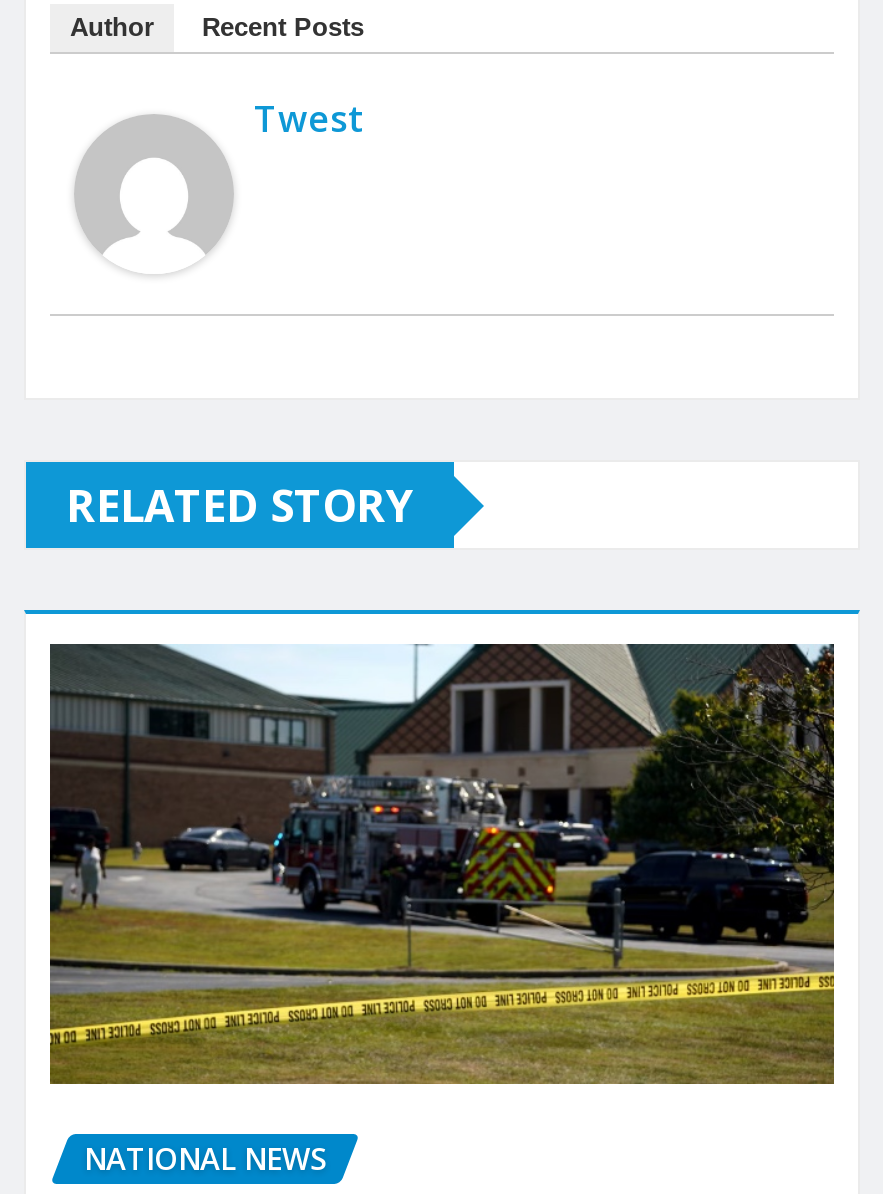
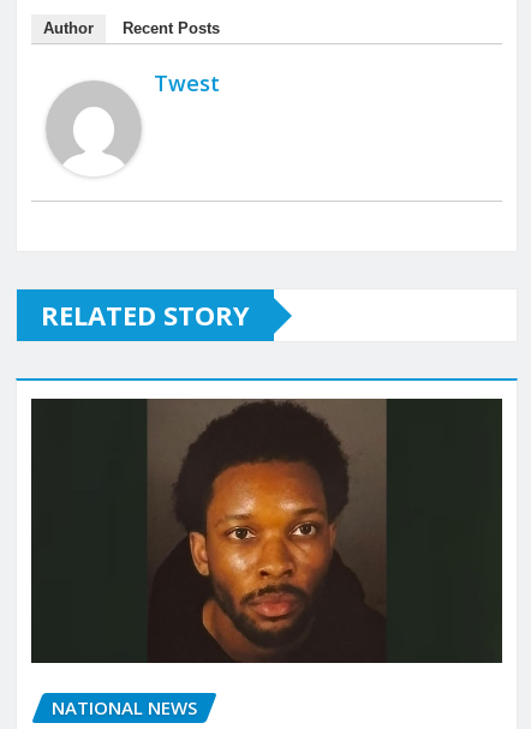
[48,644,836,1086] [image] -> [30,398,503,664] [image]

